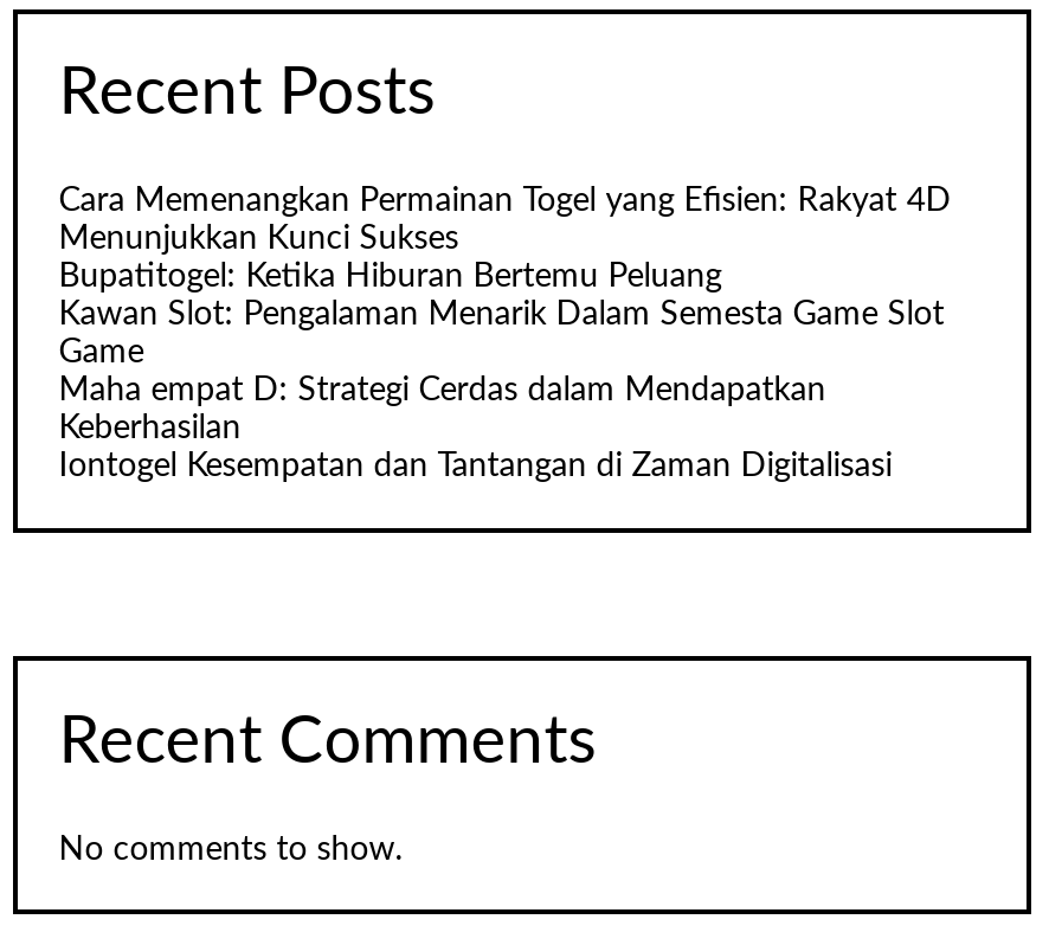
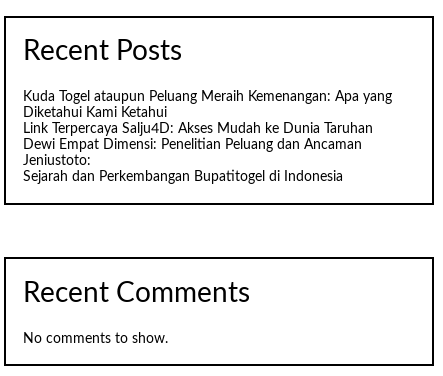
[58,185,951,484] Cara Memenangkan Permainan Togel yang Efisien: Rakyat 4D | Menunjukkan Kunci Sukses | Bupatitogel: Ketika Hiburan Bertemu Peluang | Kawan Slot: Pengalaman Menarik Dalam Semesta Game Slot | Game | Maha empat D: Strategi Cerdas dalam Mendapatkan | Keberhasilan | Iontogel Kesempatan dan Tantangan di Zaman Digitalisasi -> [23,90,392,184] Kuda Togel ataupun Peluang Meraih Kemenangan: Apa yang | Diketahui Kami Ketahui | Link Terpercaya Salju4D: Akses Mudah ke Dunia Taruhan | Dewi Empat Dimensi: Penelitian Peluang dan Ancaman | Jeniustoto: | Sejarah dan Perkembangan Bupatitogel di Indonesia

